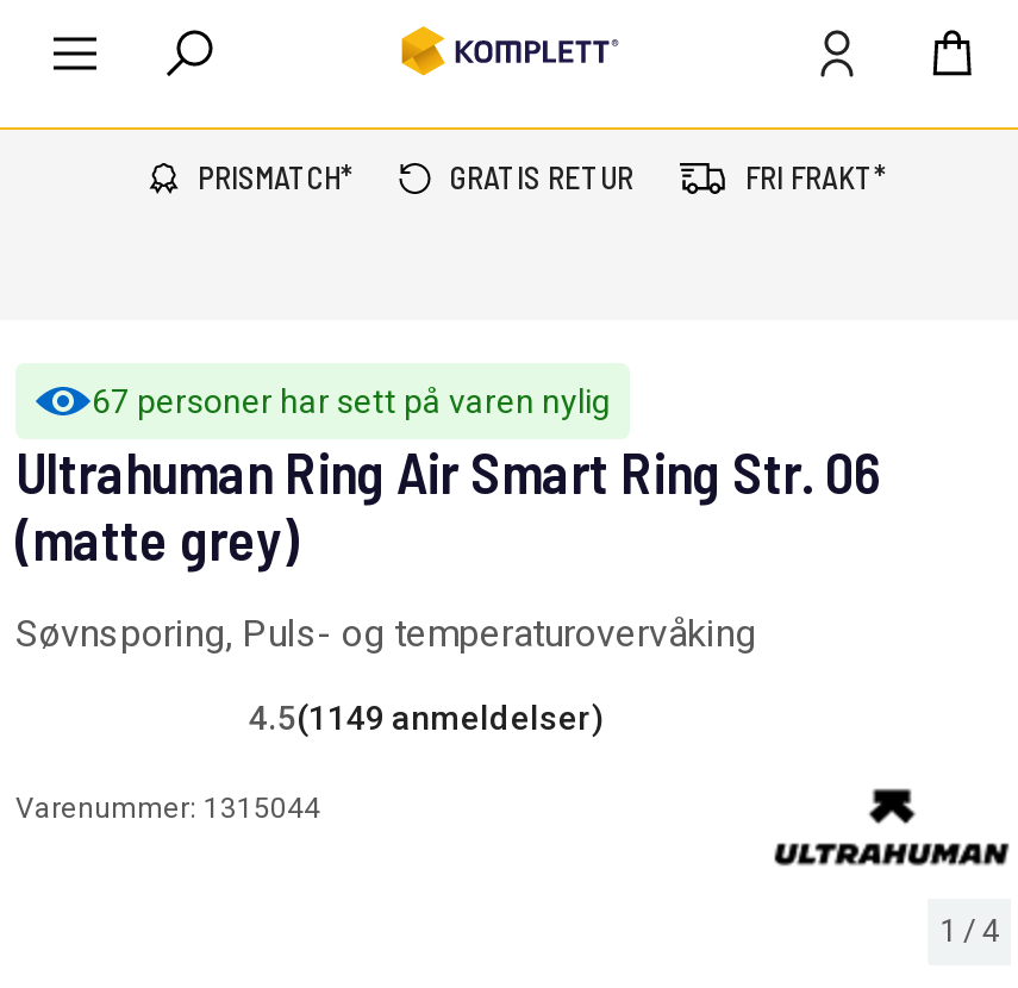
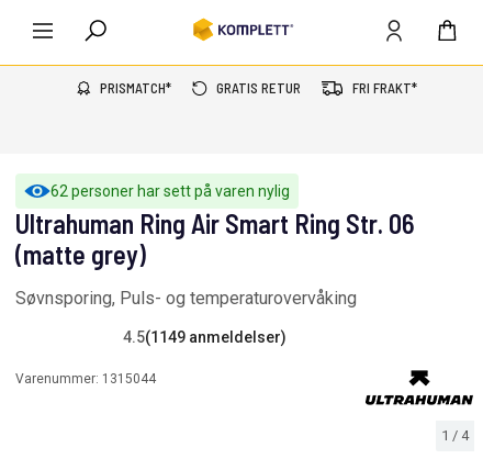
[92,382,611,420] 67 personer har sett på varen nylig -> [50,182,290,200] 62 personer har sett på varen nylig

